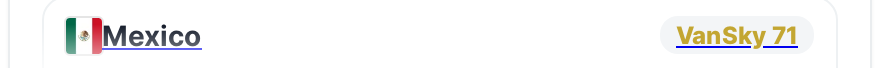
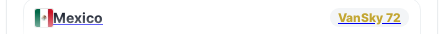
[676,20,798,50] VanSky 71 -> [338,10,401,25] VanSky 72

